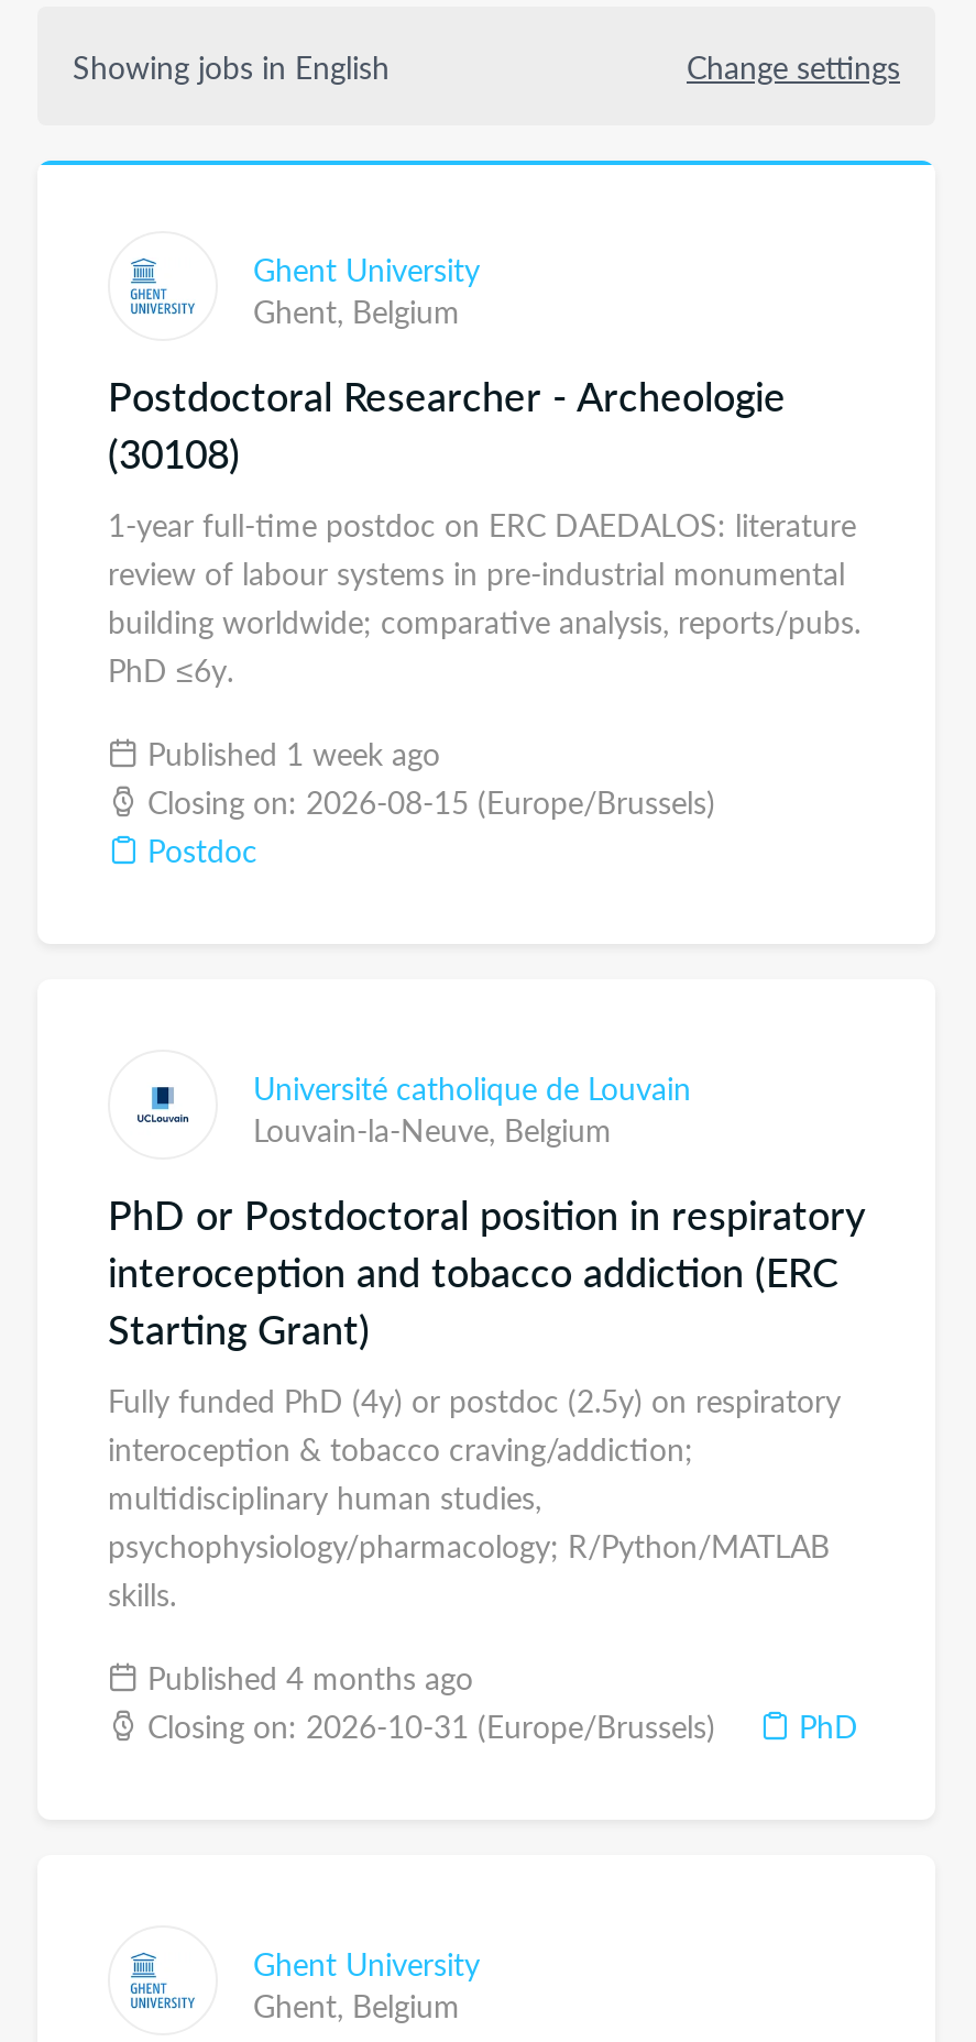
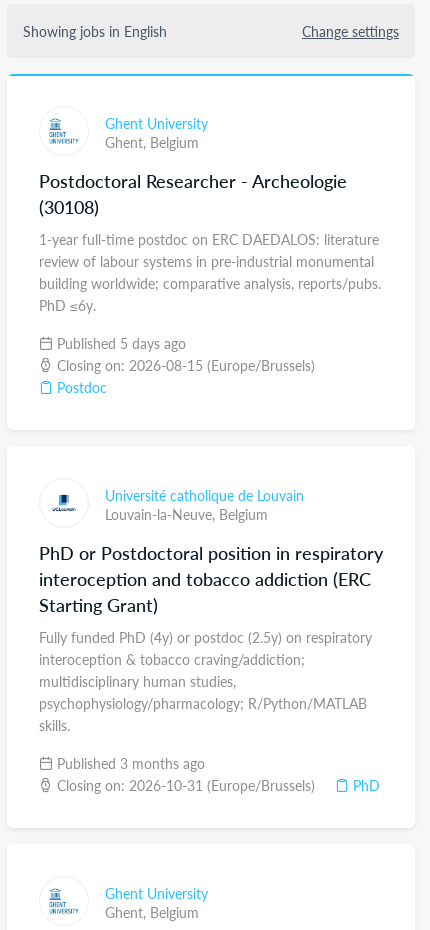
[139,731,440,775] Published 1 week ago -> [53,333,186,353] Published 5 days ago
[139,1655,473,1699] Published 4 months ago -> [53,753,205,773] Published 3 months ago

